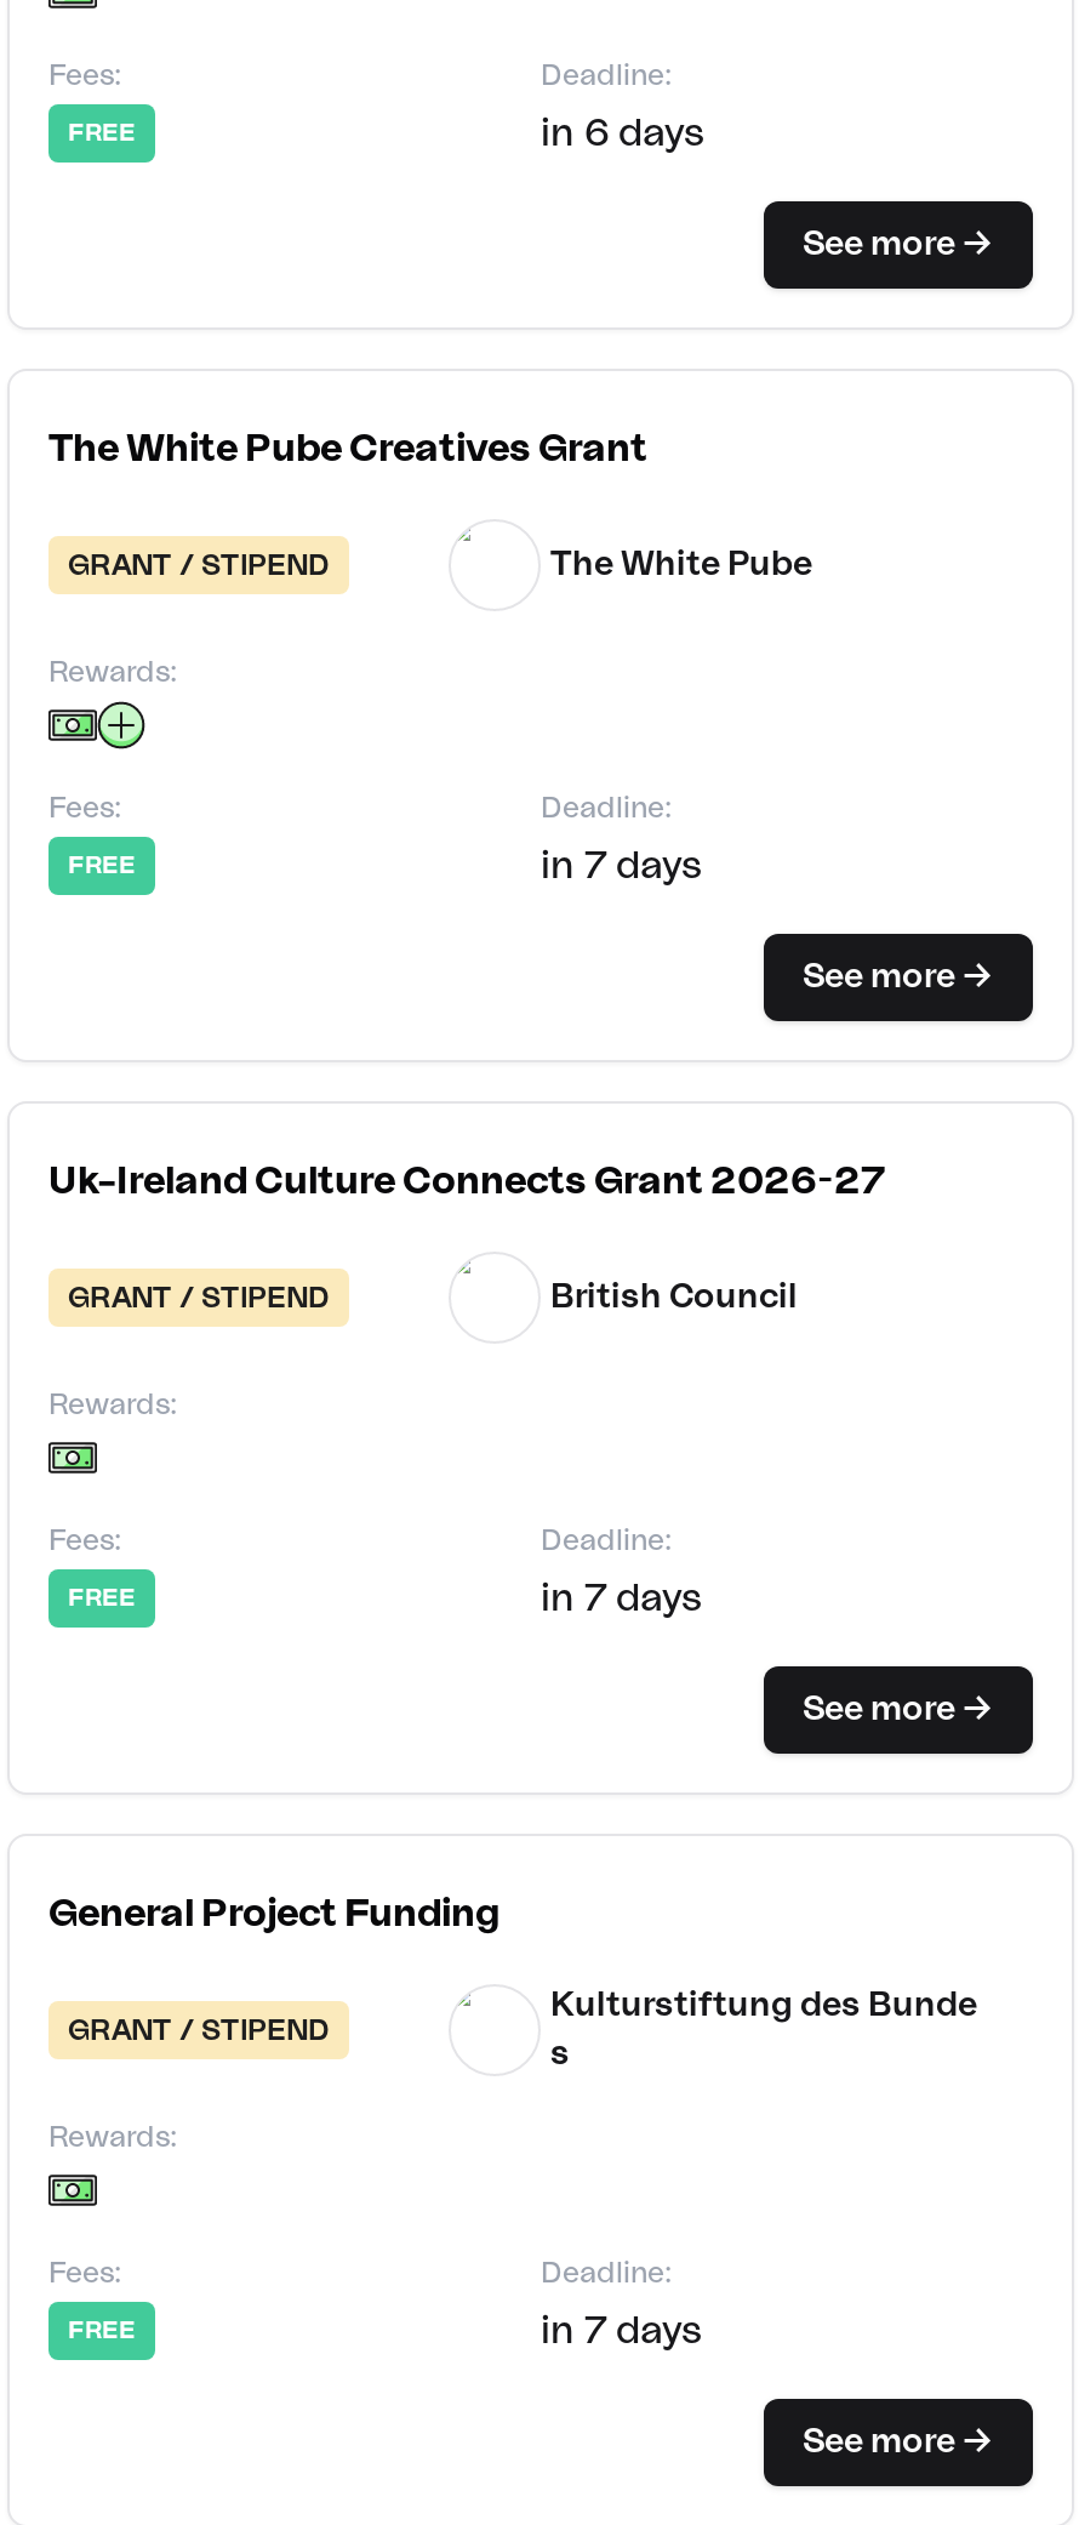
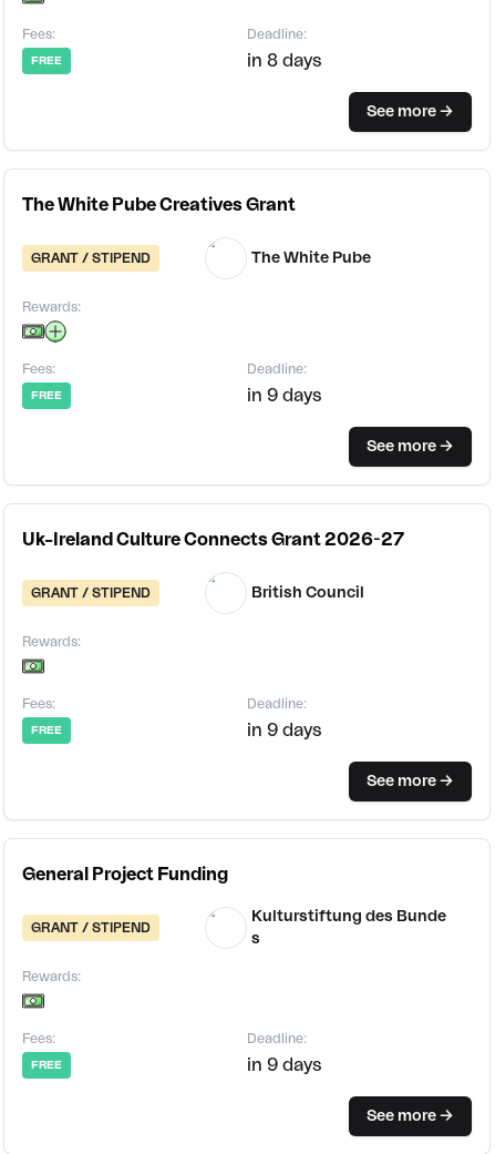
[541,114,706,153] in 6 days -> [247,52,322,70] in 8 days
[541,847,703,885] in 7 days -> [247,387,322,405] in 9 days
[541,1579,703,1618] in 7 days -> [247,722,322,739] in 9 days
[541,2312,703,2350] in 7 days -> [247,1056,322,1074] in 9 days

